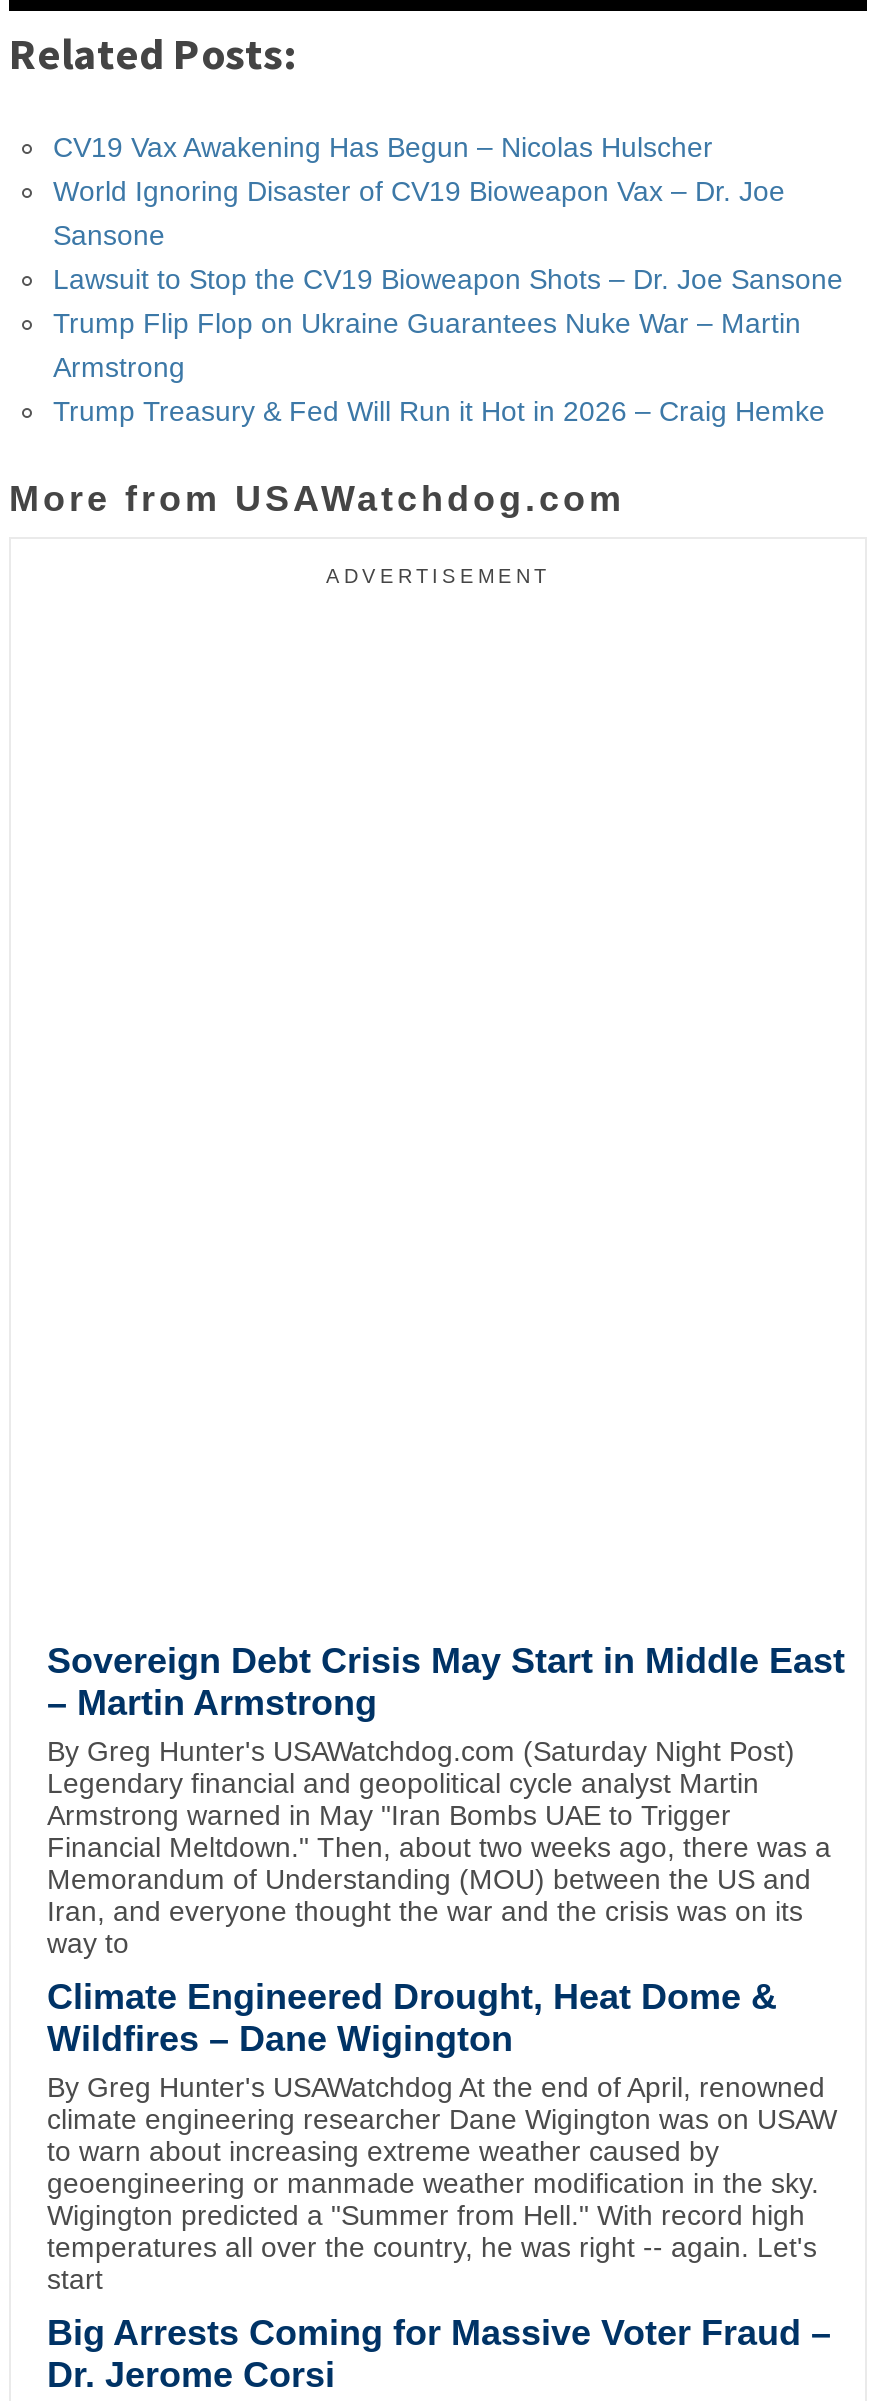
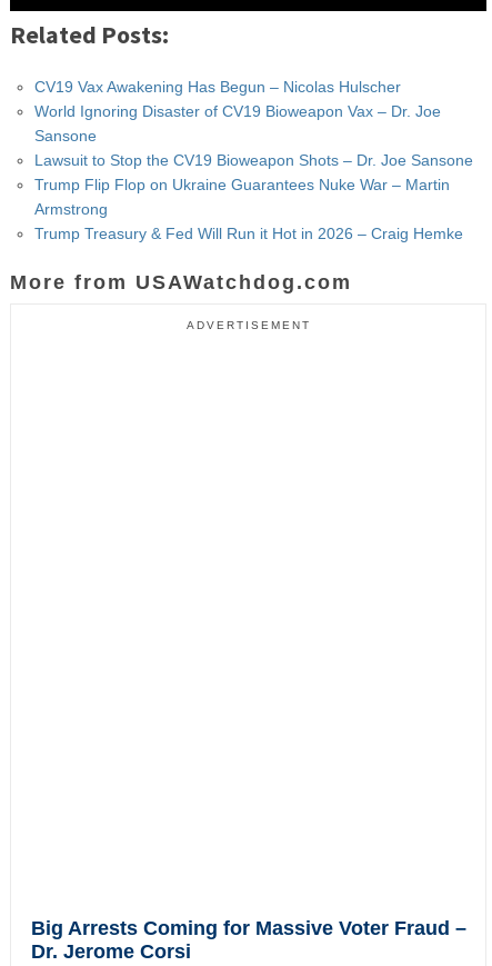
[47,1640,845,2294] Sovereign Debt Crisis May Start in Middle East | – Martin Armstrong | By Greg Hunter's USAWatchdog.com (Saturday Night Post) | Legendary financial and geopolitical cycle analyst Martin | Armstrong warned in May "Iran Bombs UAE to Trigger | Financial Meltdown." Then, about two weeks ago, there was a | Memorandum of Understanding (MOU) between the US and | Iran, and everyone thought the war and the crisis was on its | way to | Climate Engineered Drought, Heat Dome & | Wildfires – Dane Wigington | By Greg Hunter's USAWatchdog At the end of April, renowned | climate engineering researcher Dane Wigington was on USAW | to warn about increasing extreme weather caused by | geoengineering or manmade weather modification in the sky. | Wigington predicted a "Summer from Hell." With record high | temperatures all over the country, he was right -- again. Let's | start -> none

